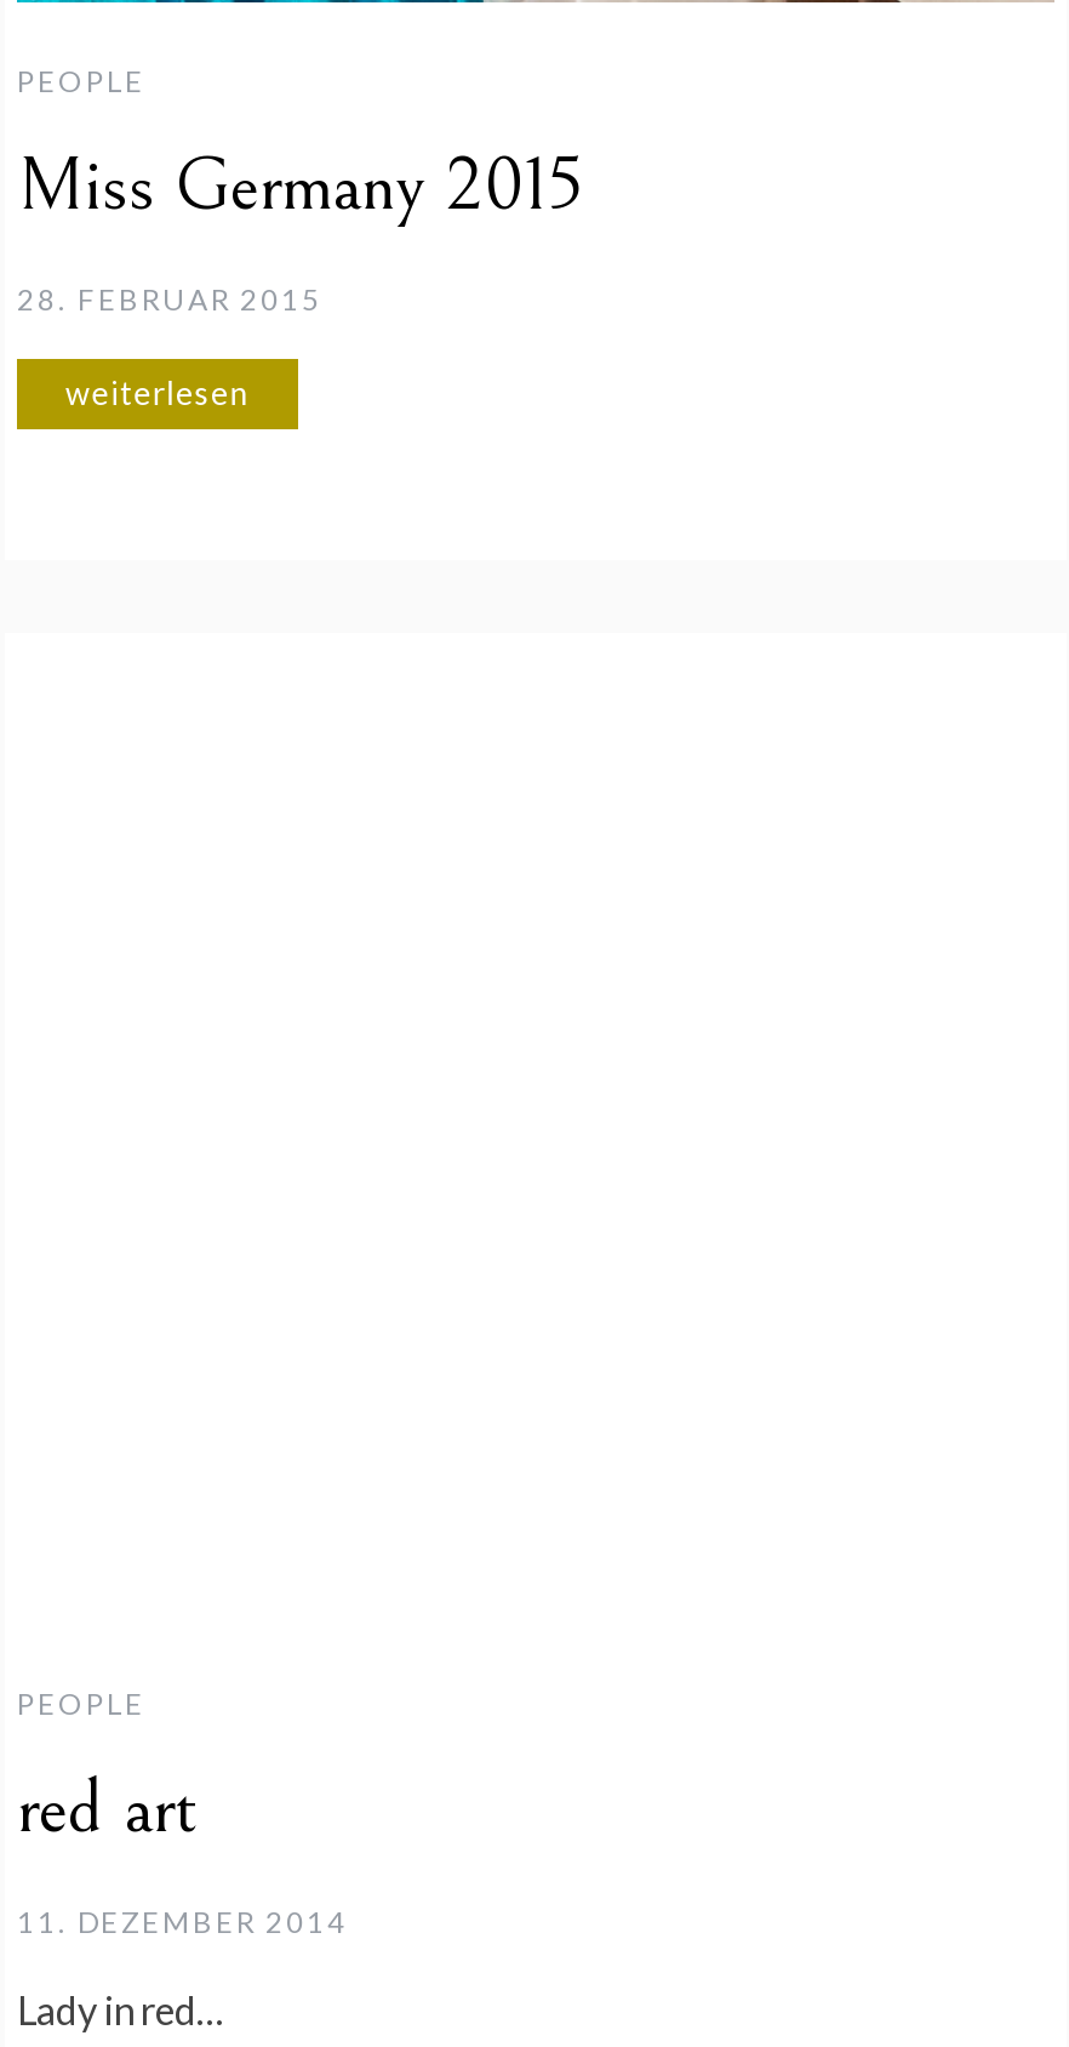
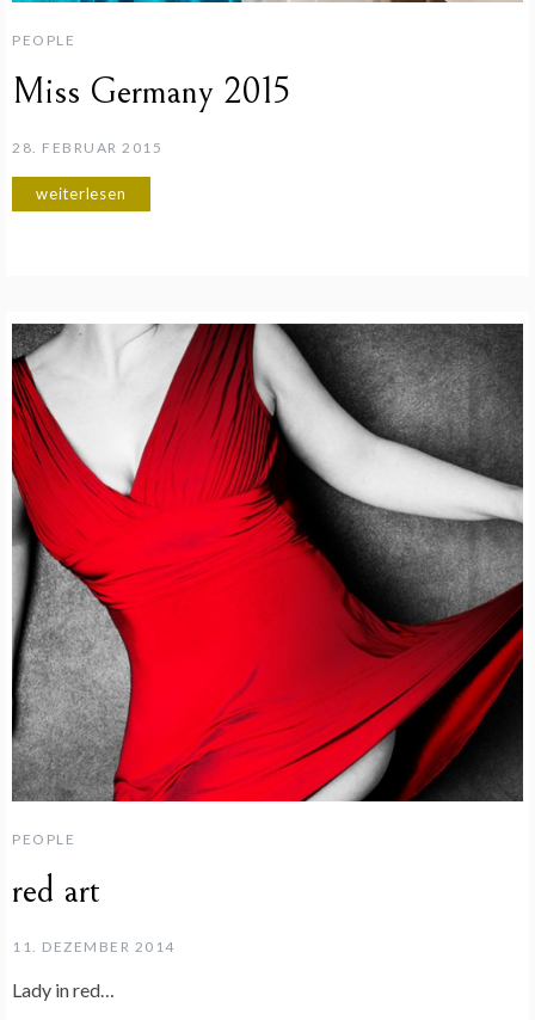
none -> [11,322,524,803] [image]

